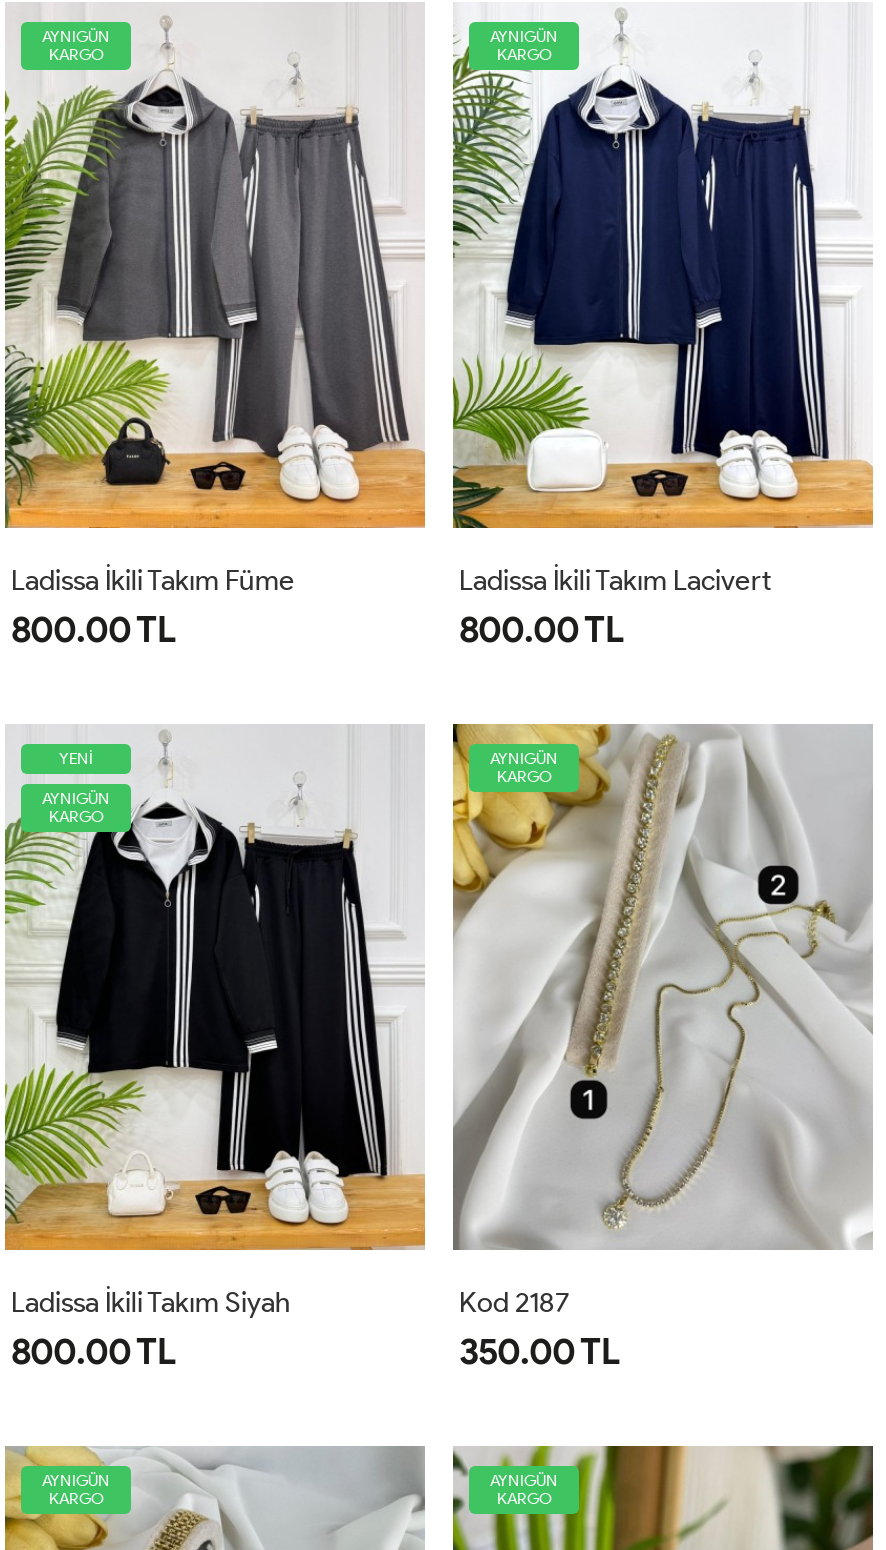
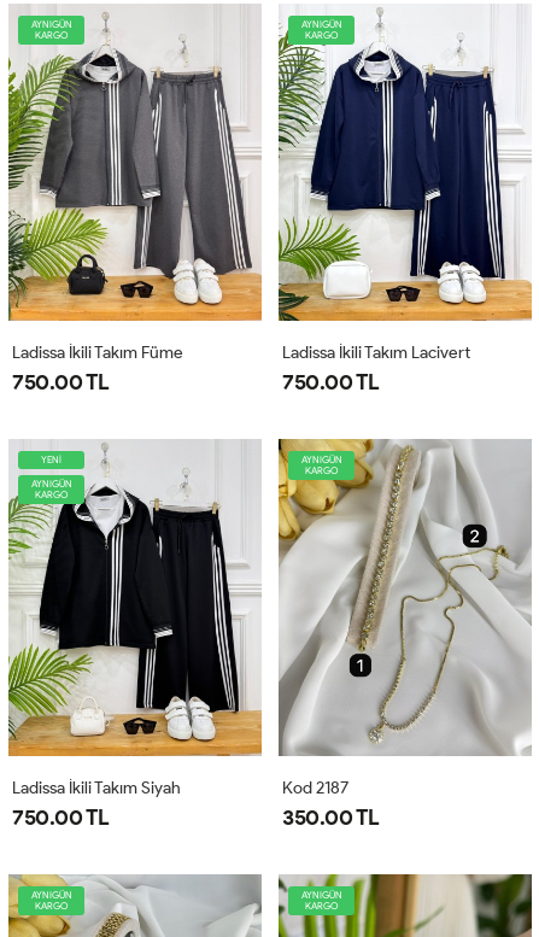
[11,608,176,652] 800.00 TL -> [12,369,109,396] 750.00 TL
[459,608,624,652] 800.00 TL -> [282,369,379,396] 750.00 TL
[11,1330,176,1374] 800.00 TL -> [12,805,109,831] 750.00 TL

